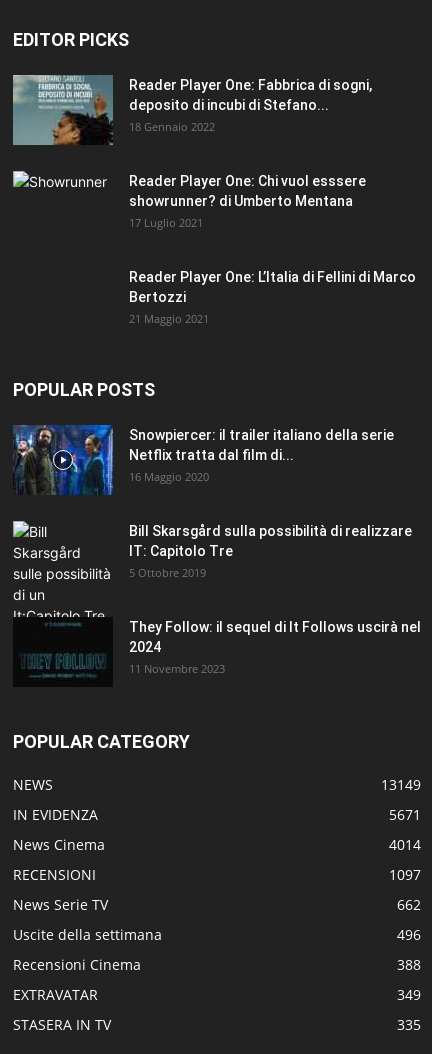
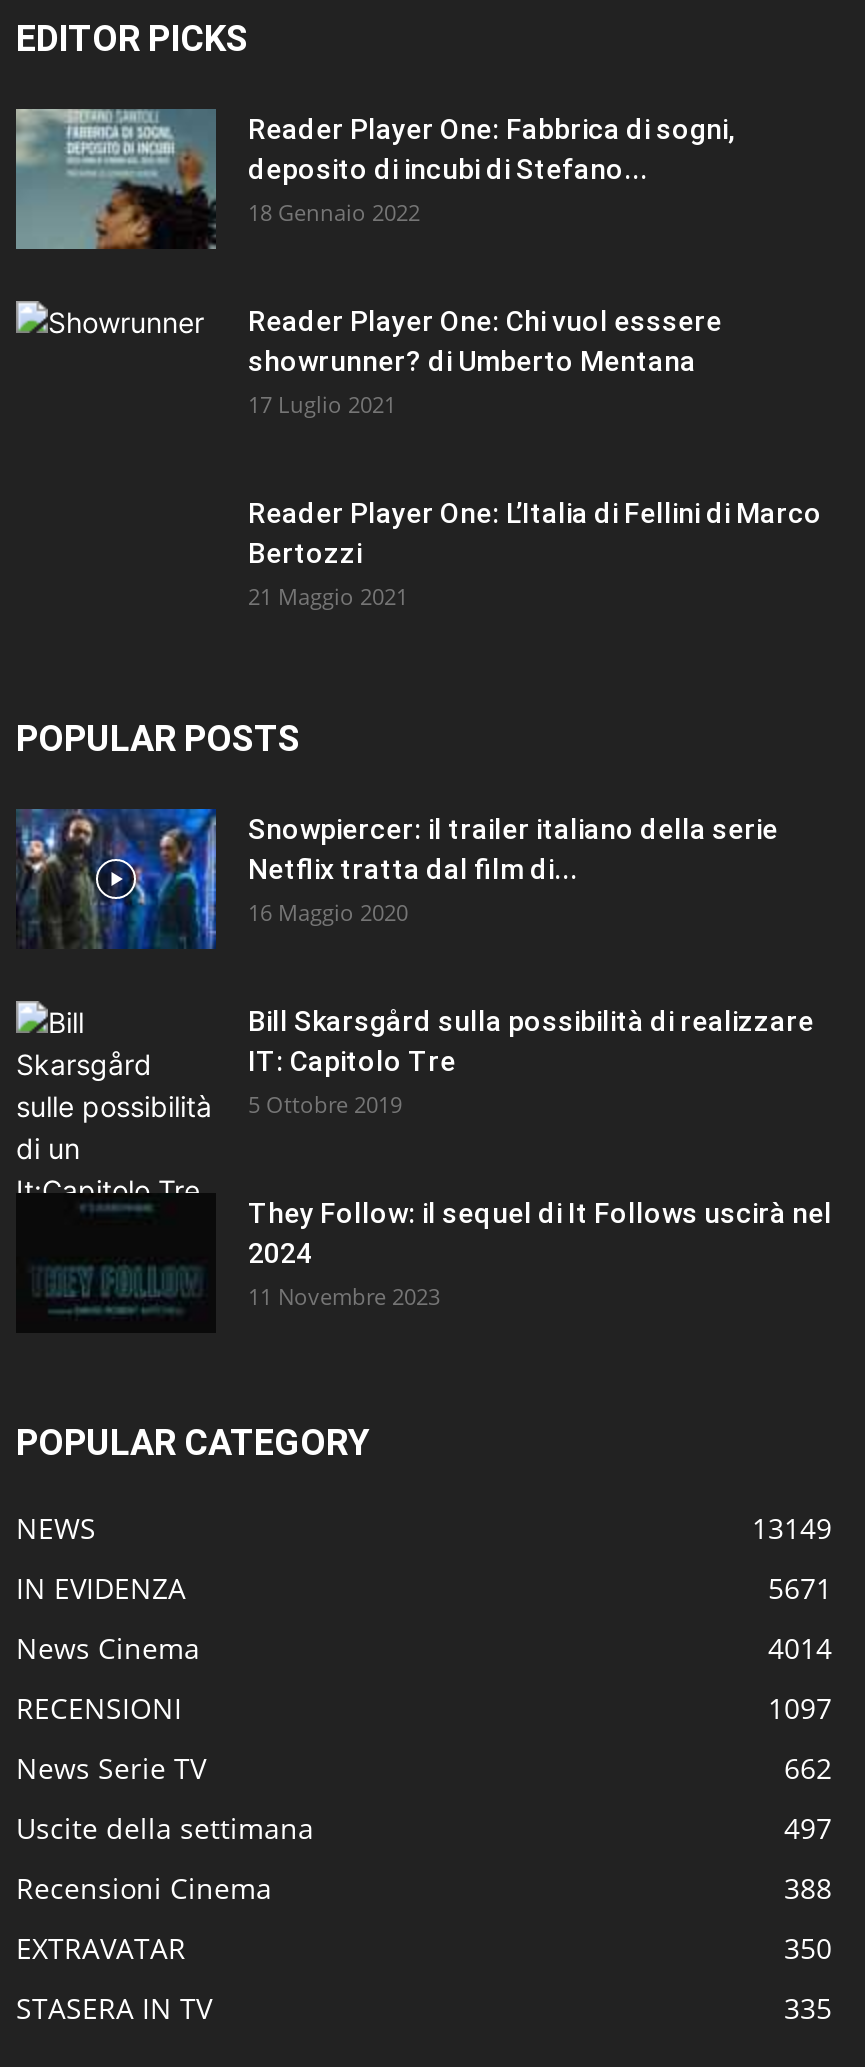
[397,925,421,944] 496 -> [784,1809,832,1847] 497
[397,985,421,1004] 349 -> [784,1929,832,1967] 350

